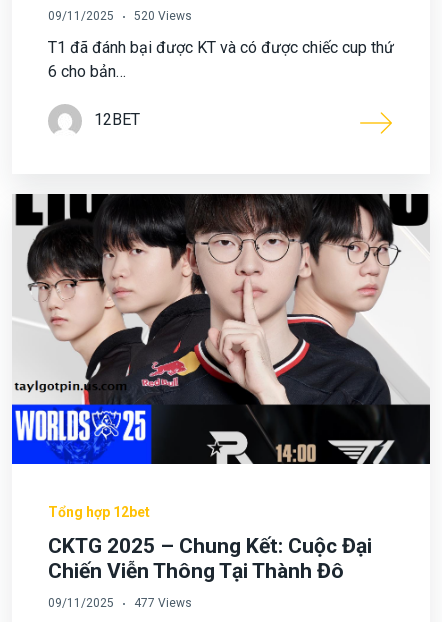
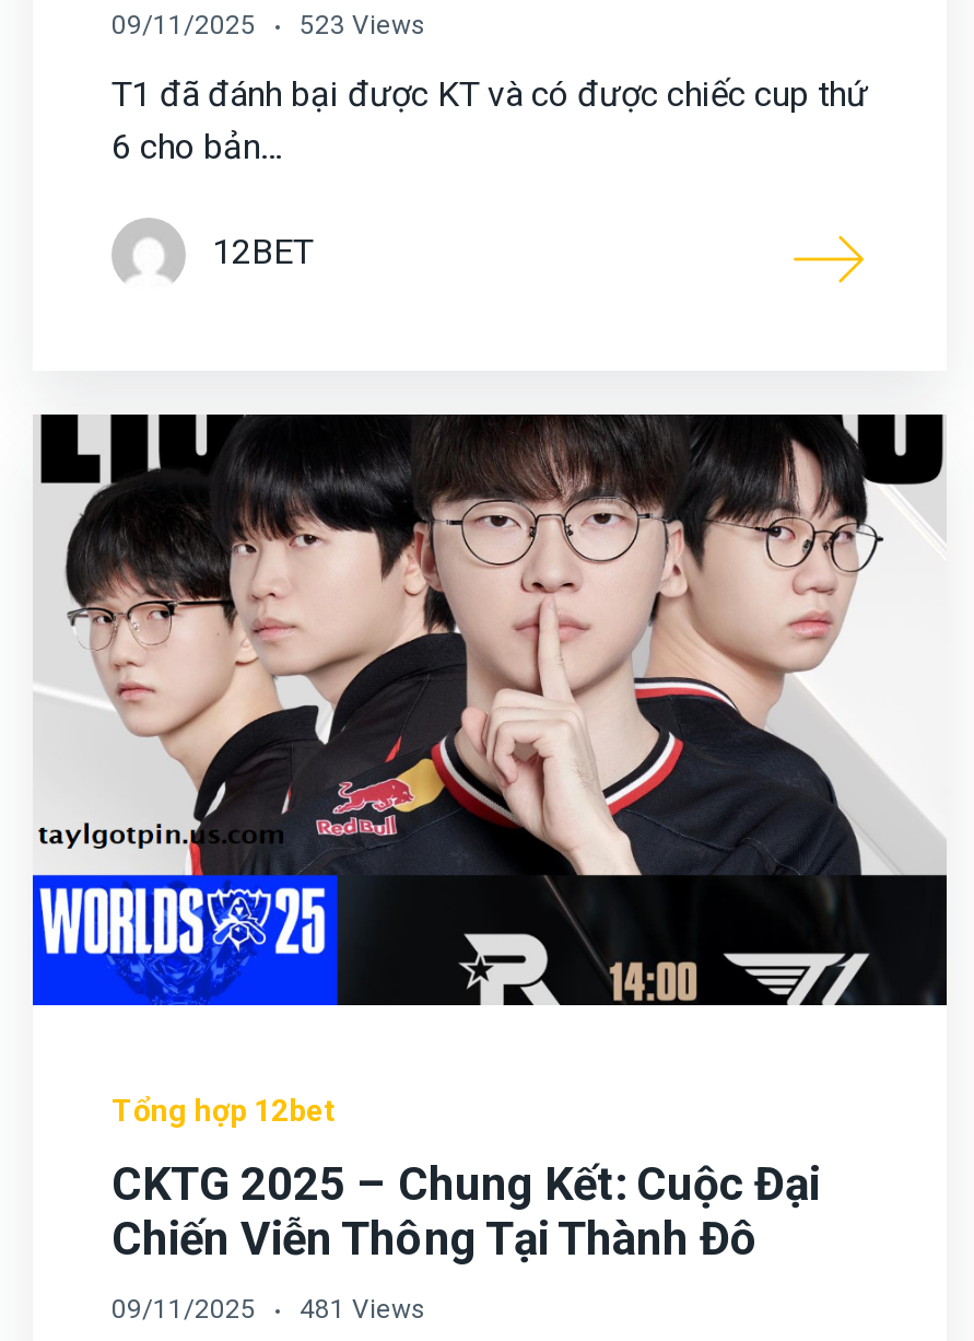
[48,9,192,23] 09/11/2025 520 Views -> [112,10,426,41] 09/11/2025 523 Views
[48,596,192,610] 09/11/2025 477 Views -> [112,1294,426,1325] 09/11/2025 481 Views

